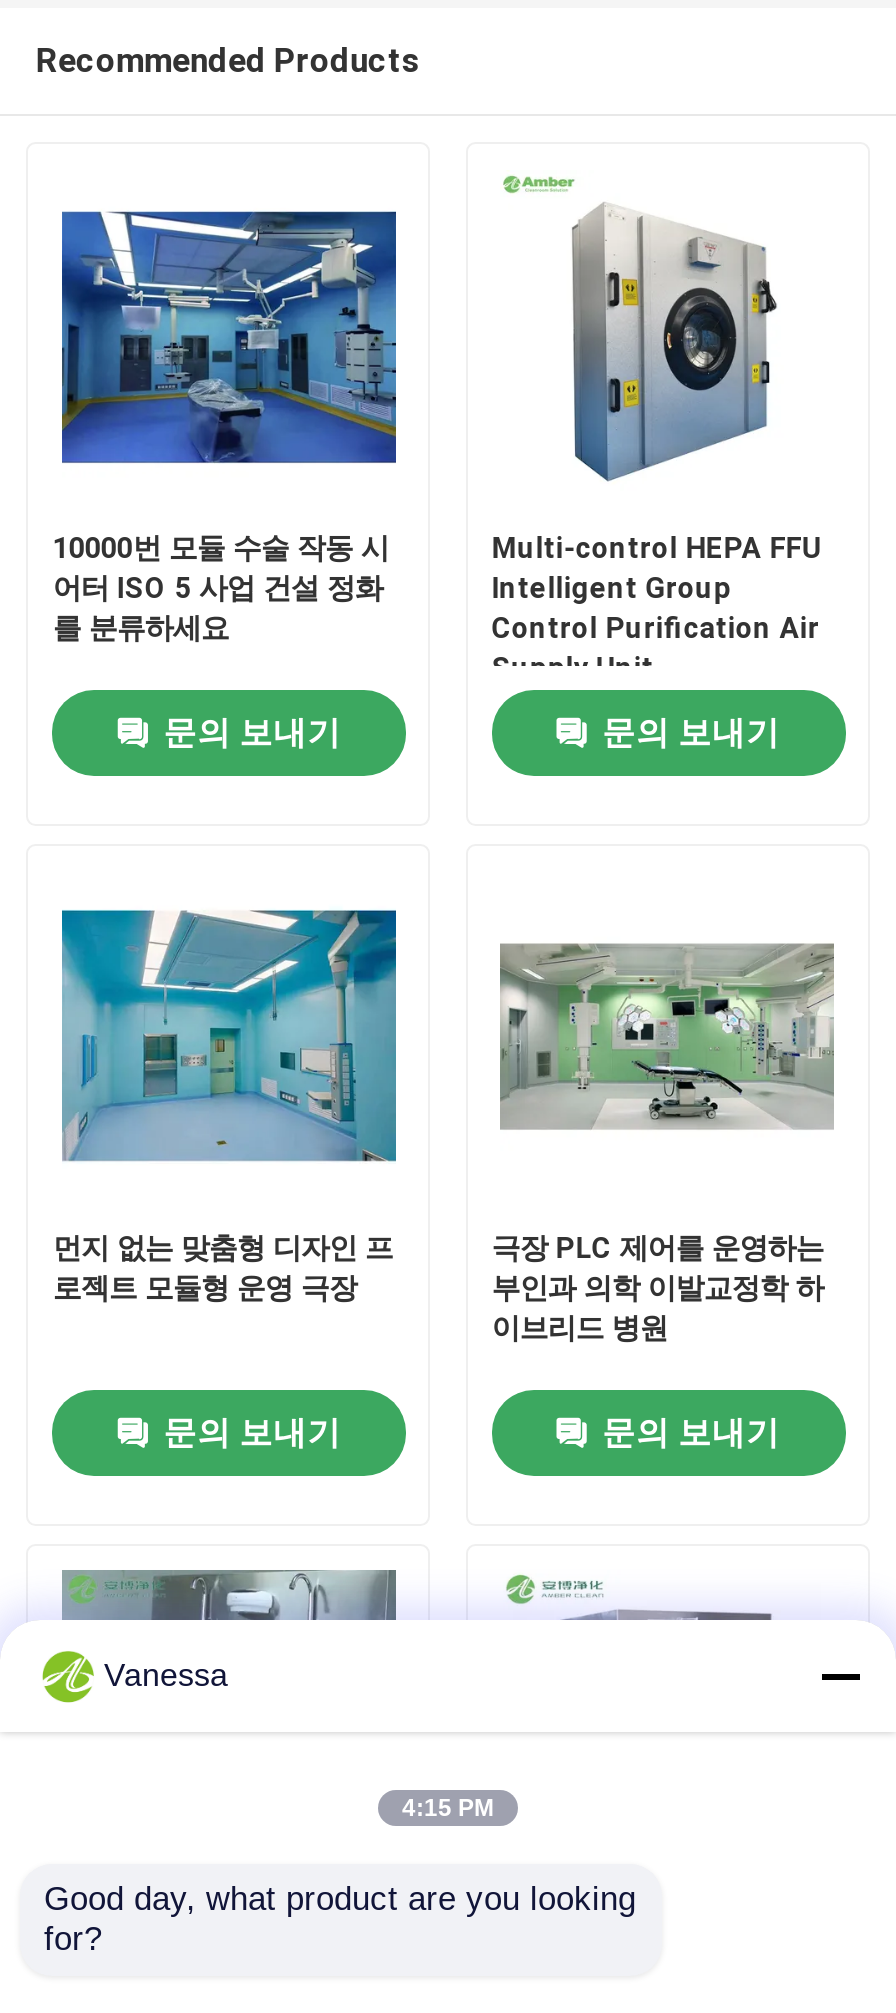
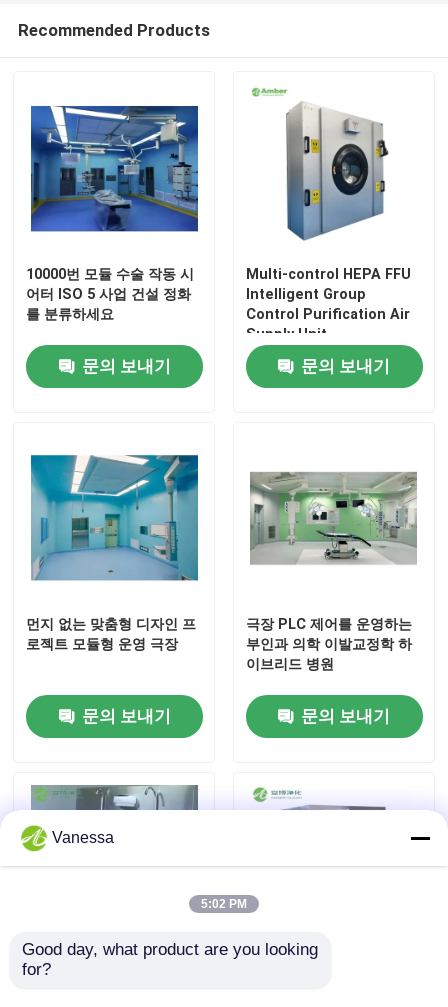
[402,1794,494,1822] 4:15 PM -> [201,897,247,911] 5:02 PM

